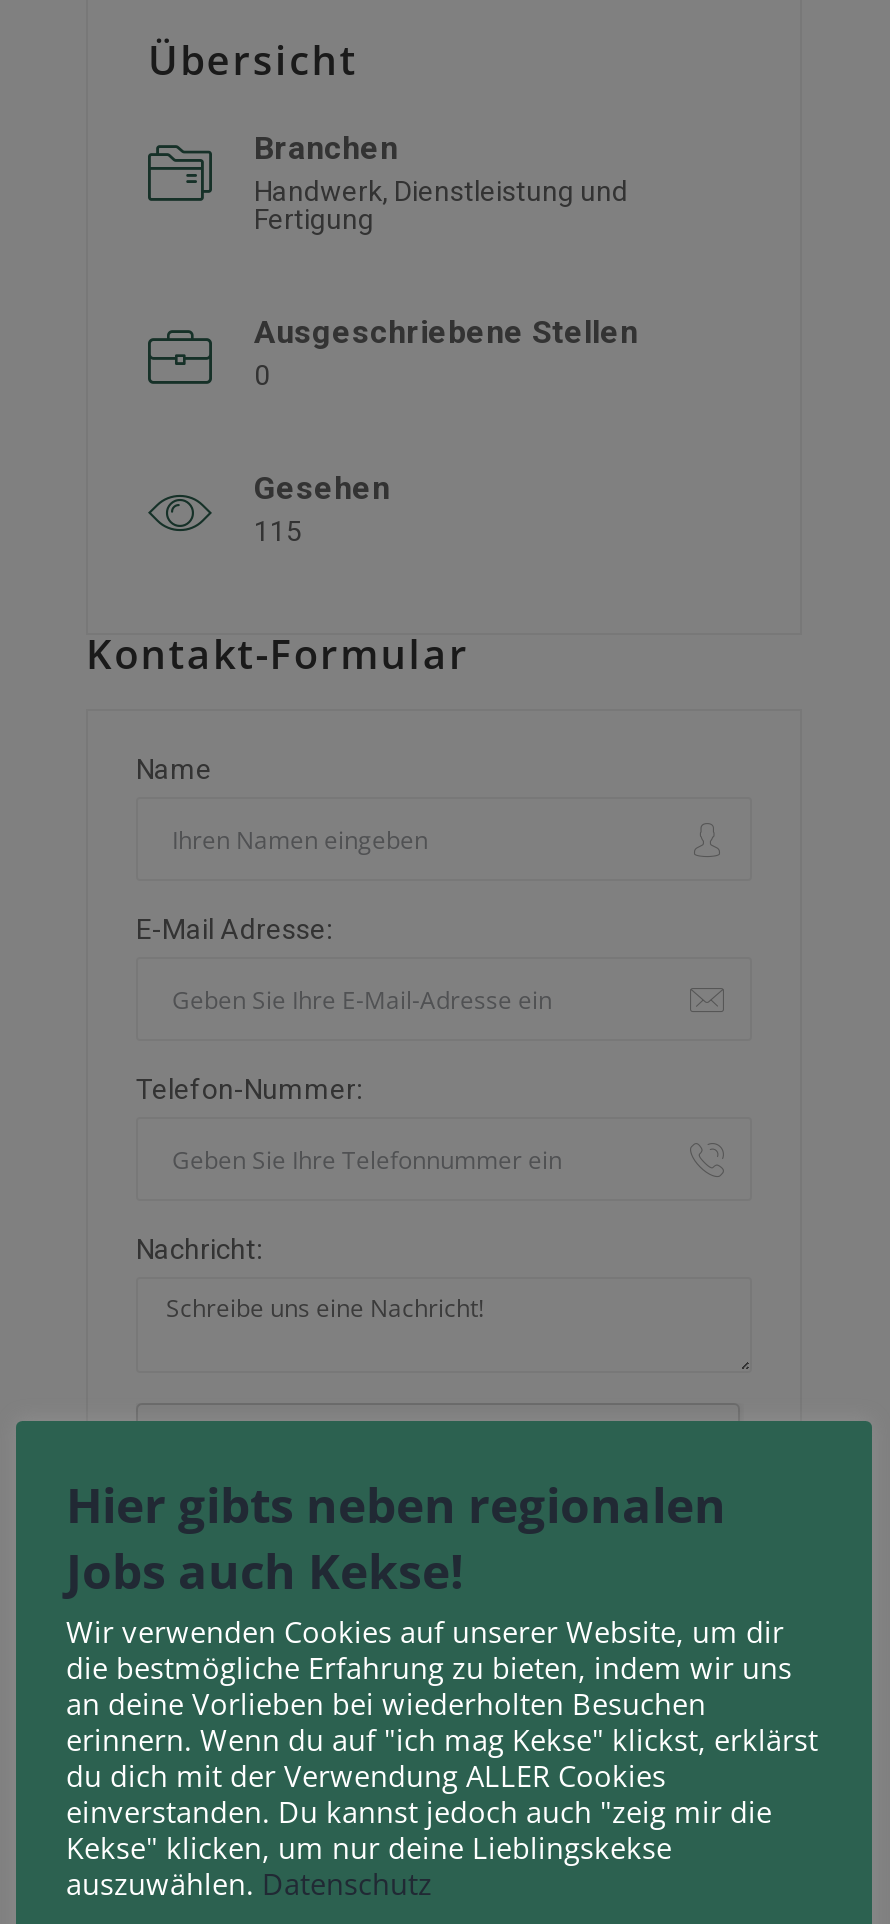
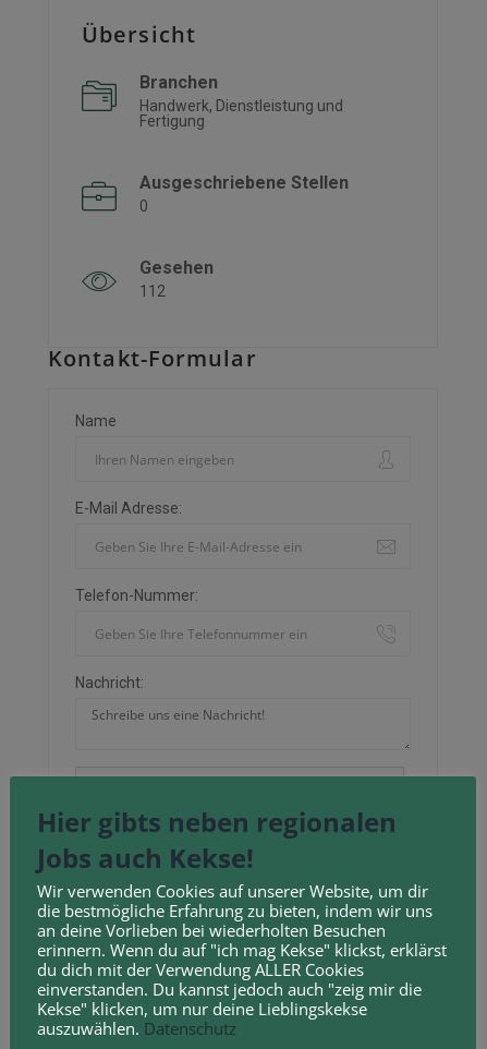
[254,515,302,547] 115 -> [139,282,166,300] 112

